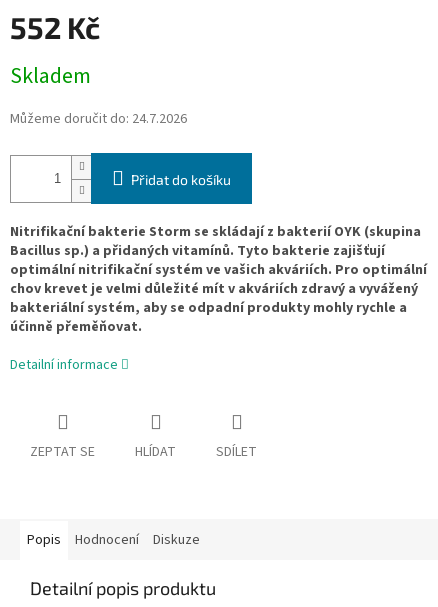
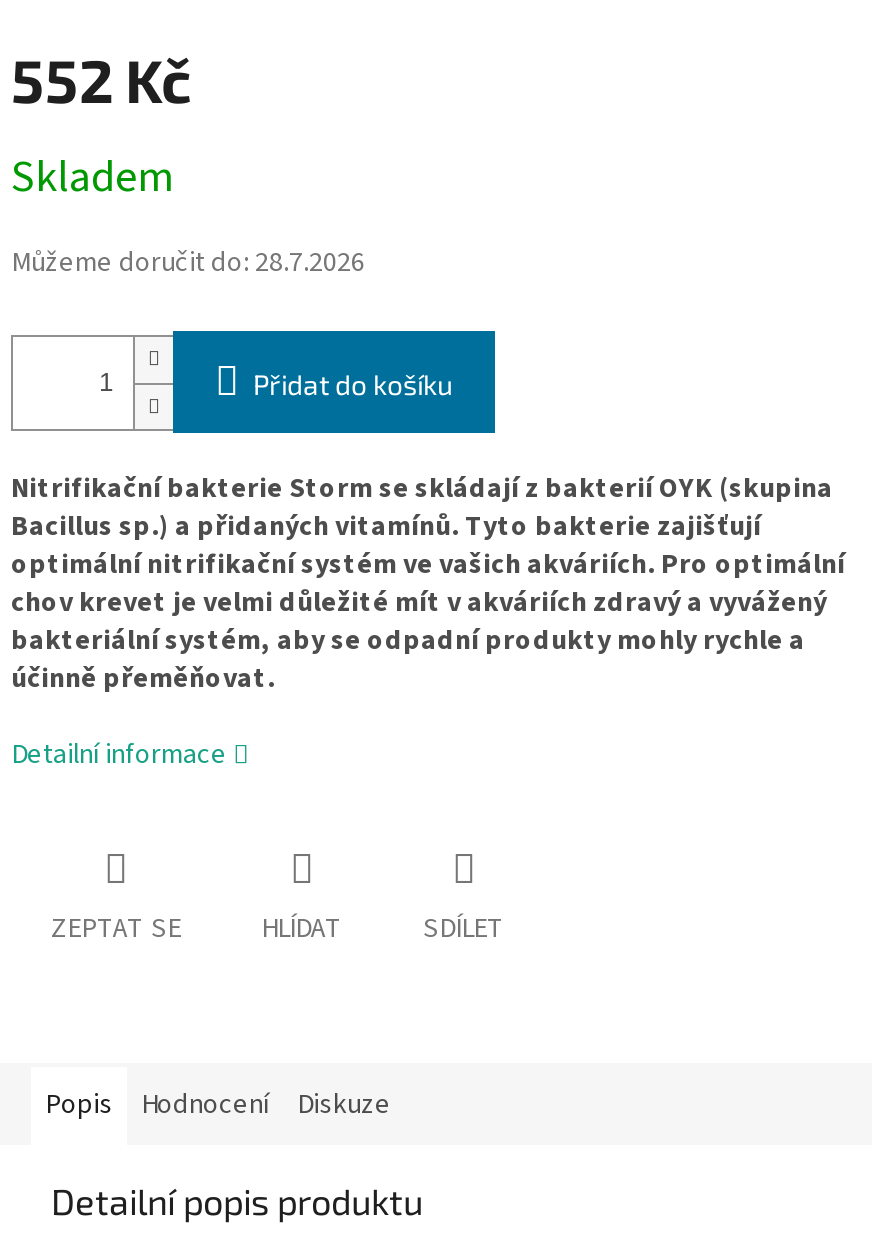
[10,109,187,129] Můžeme doručit do: 24.7.2026 -> [11,244,365,284] Můžeme doručit do: 28.7.2026

